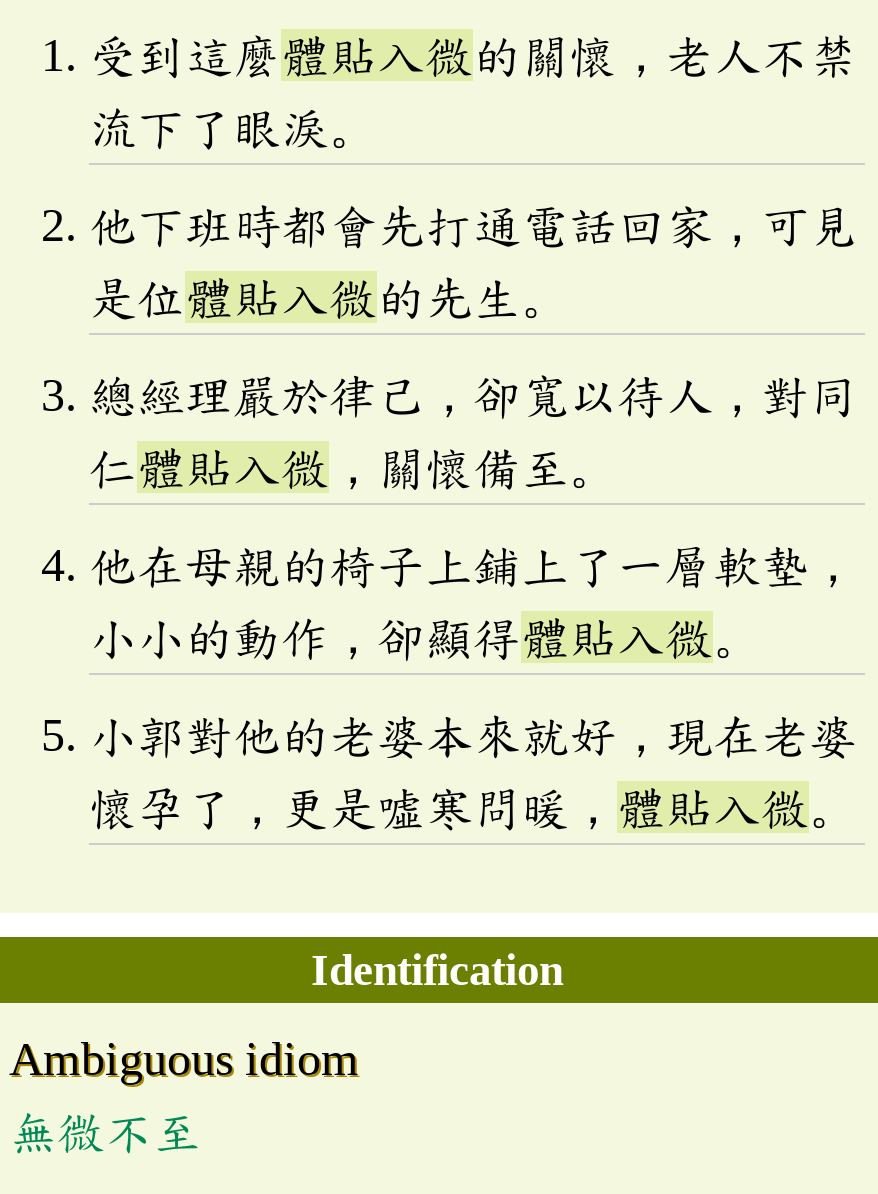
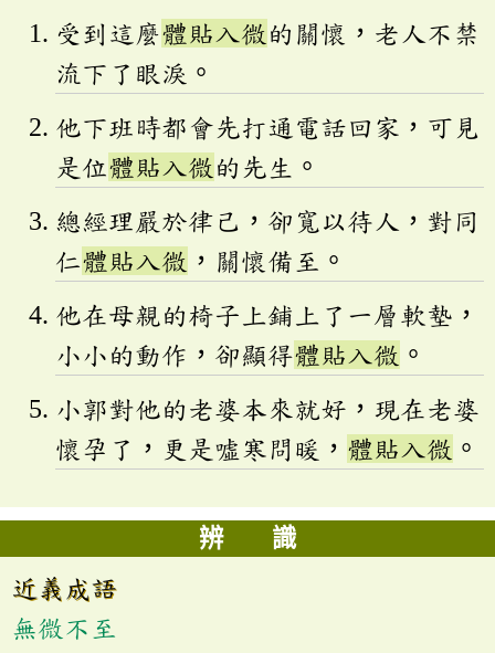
[311,945,563,995] Identification -> [199,525,296,553] 辨 識
[9,1033,359,1085] Ambiguous idiom -> [11,574,117,602] 近義成語

